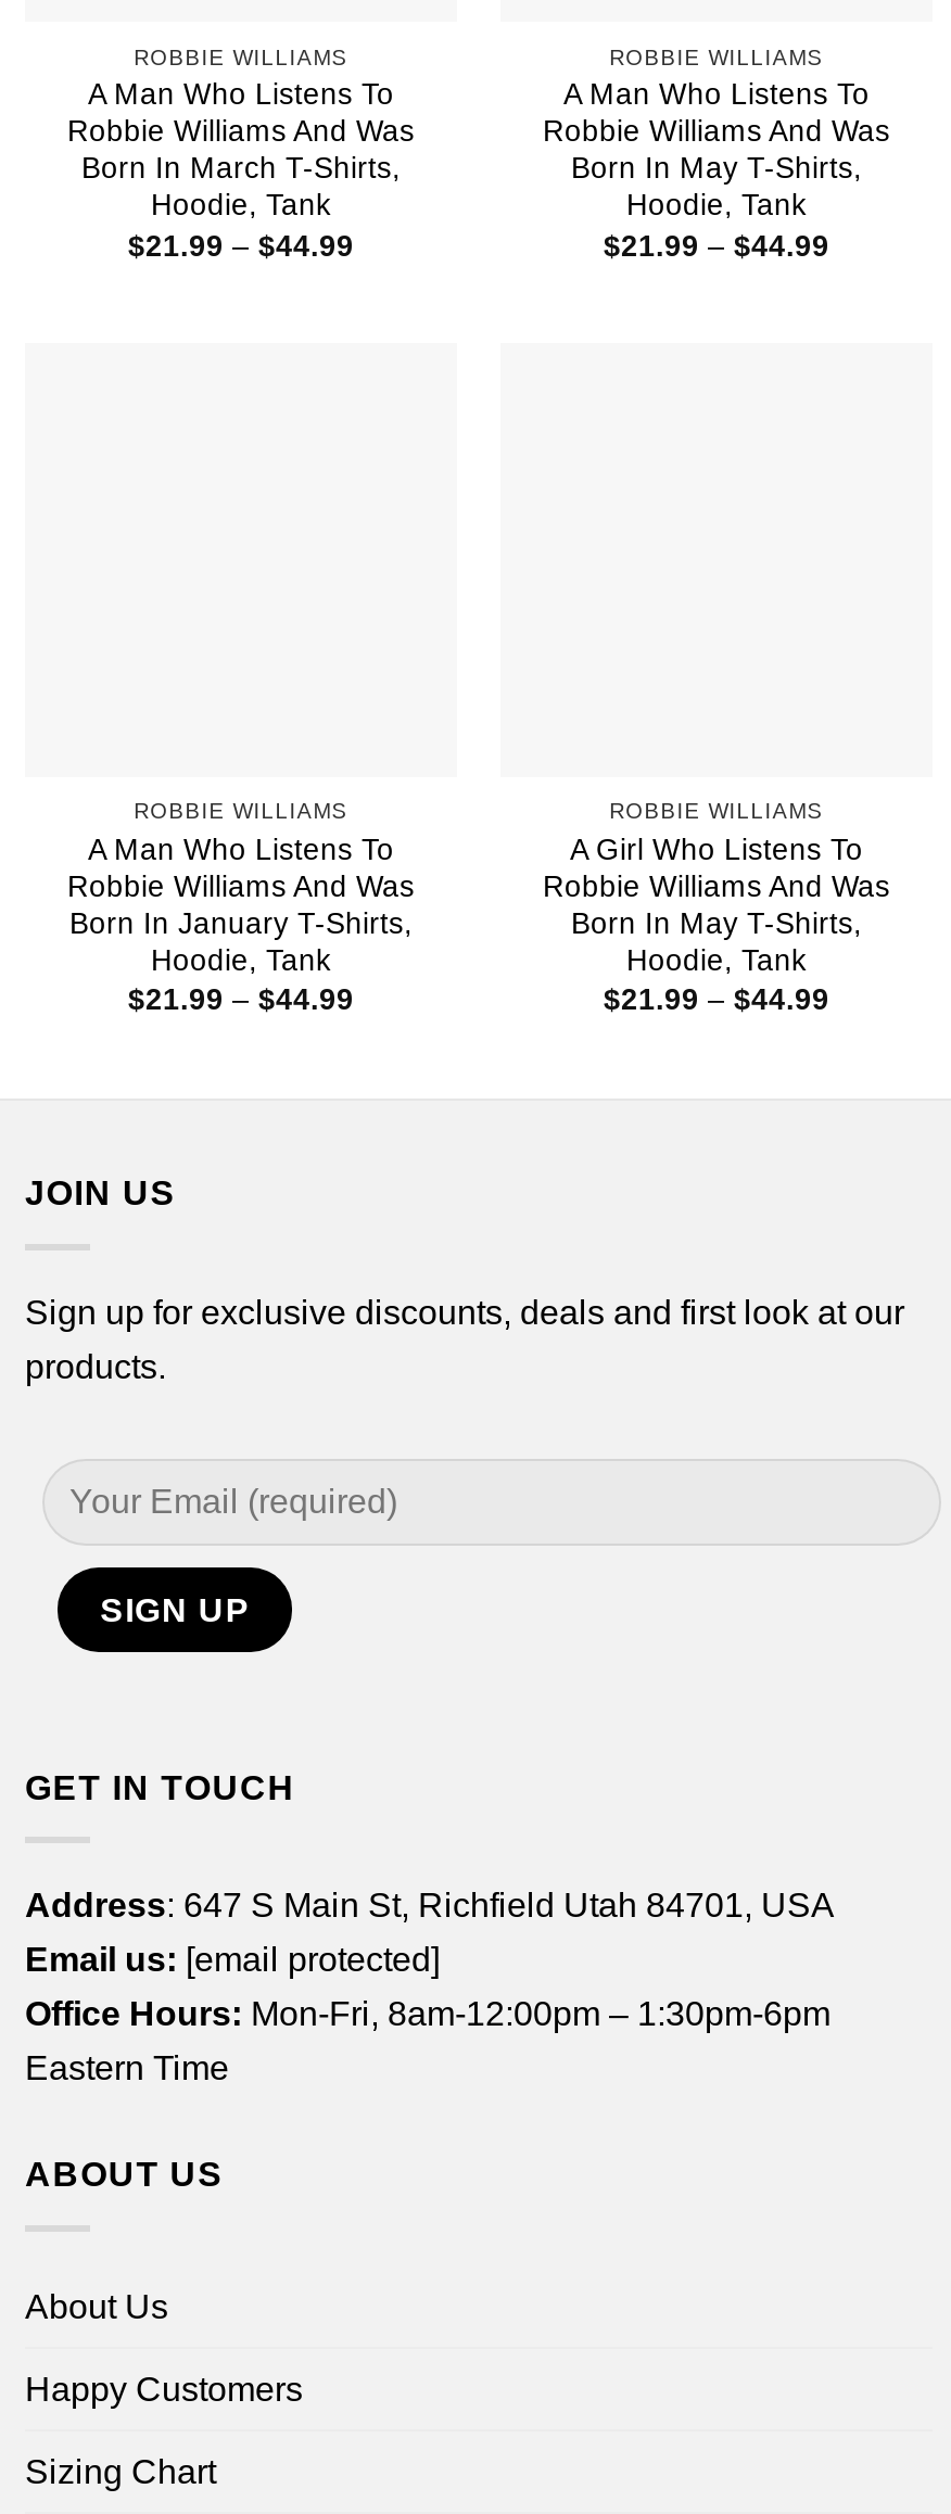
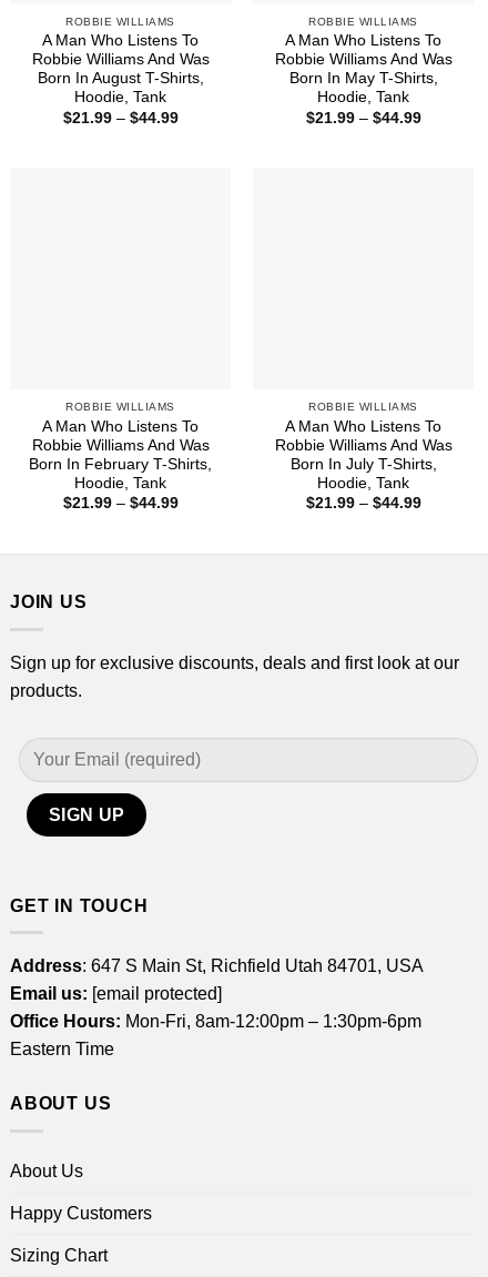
[81,153,401,186] Born In March T-Shirts, -> [37,70,204,87] Born In August T-Shirts,
[570,834,863,866] A Girl Who Listens To -> [285,418,441,435] A Man Who Listens To
[69,908,413,940] Born In January T-Shirts, -> [29,456,212,473] Born In February T-Shirts,
[571,908,862,940] Born In May T-Shirts, -> [290,456,436,473] Born In July T-Shirts,

